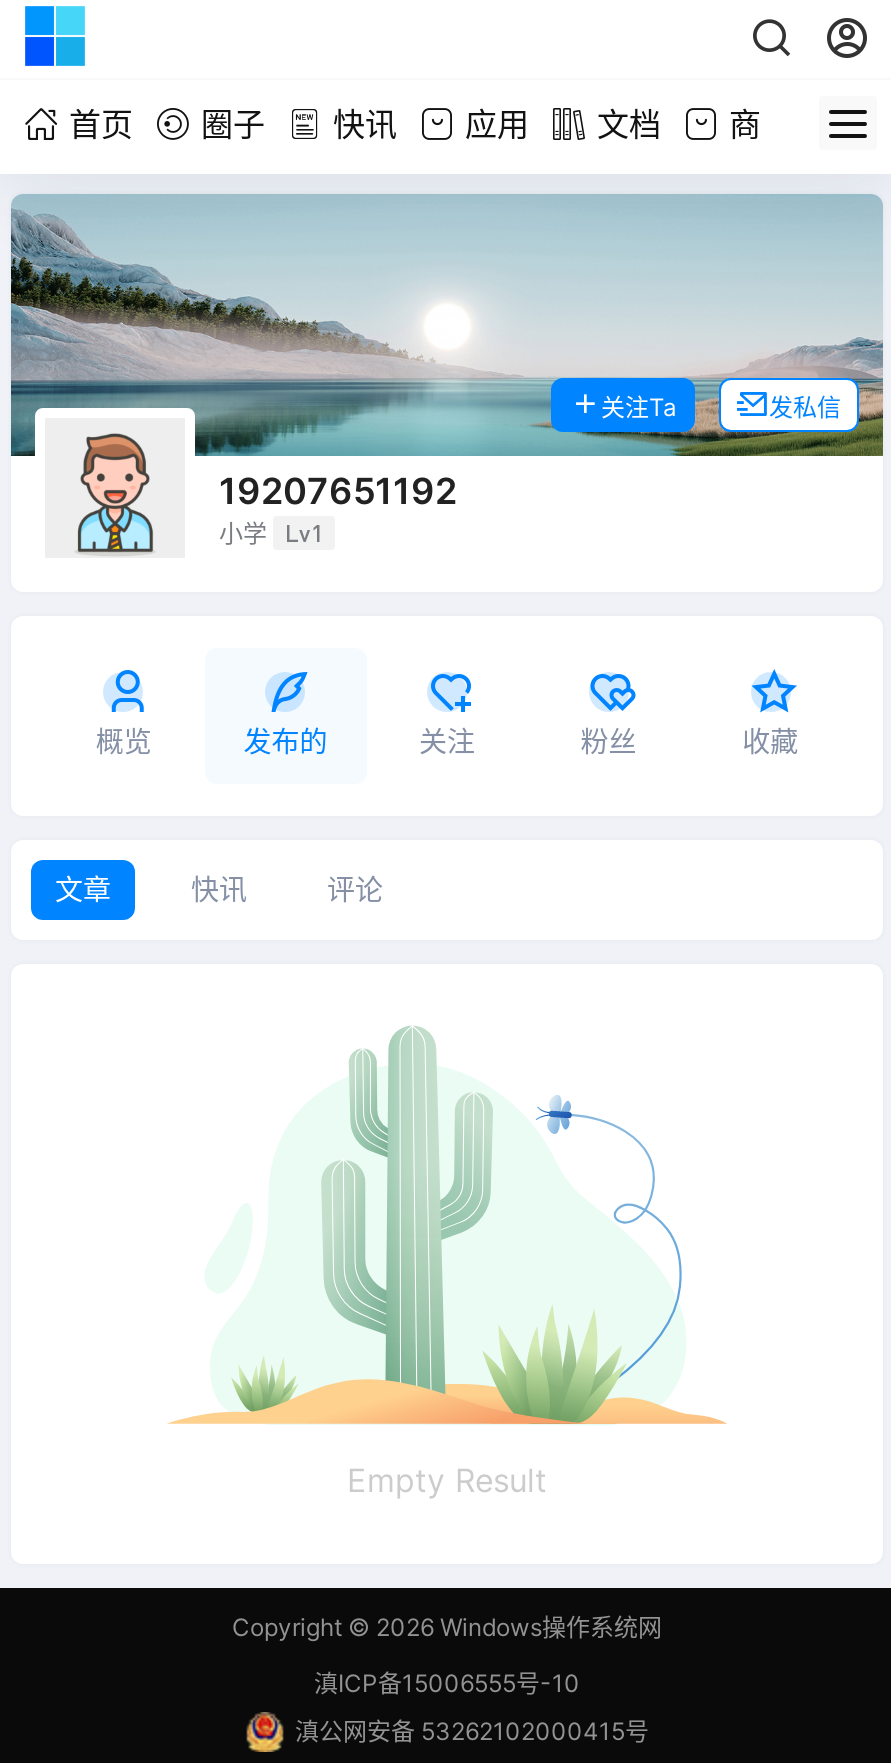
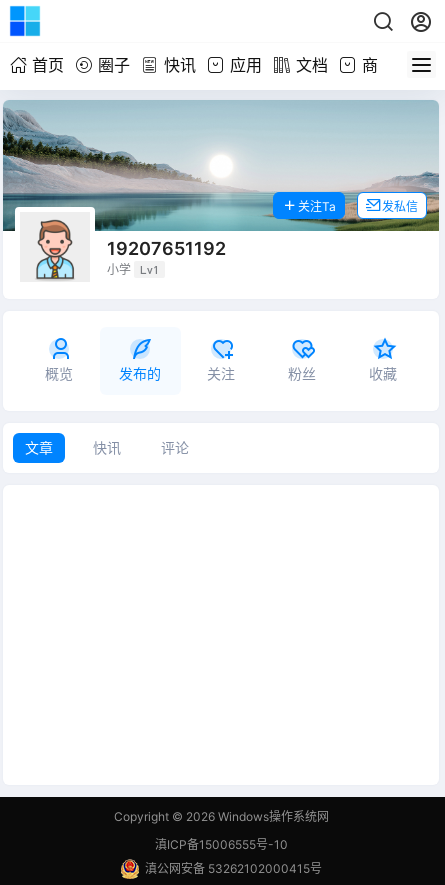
[171,1026,725,1501] [image] | Empty Result -> none

